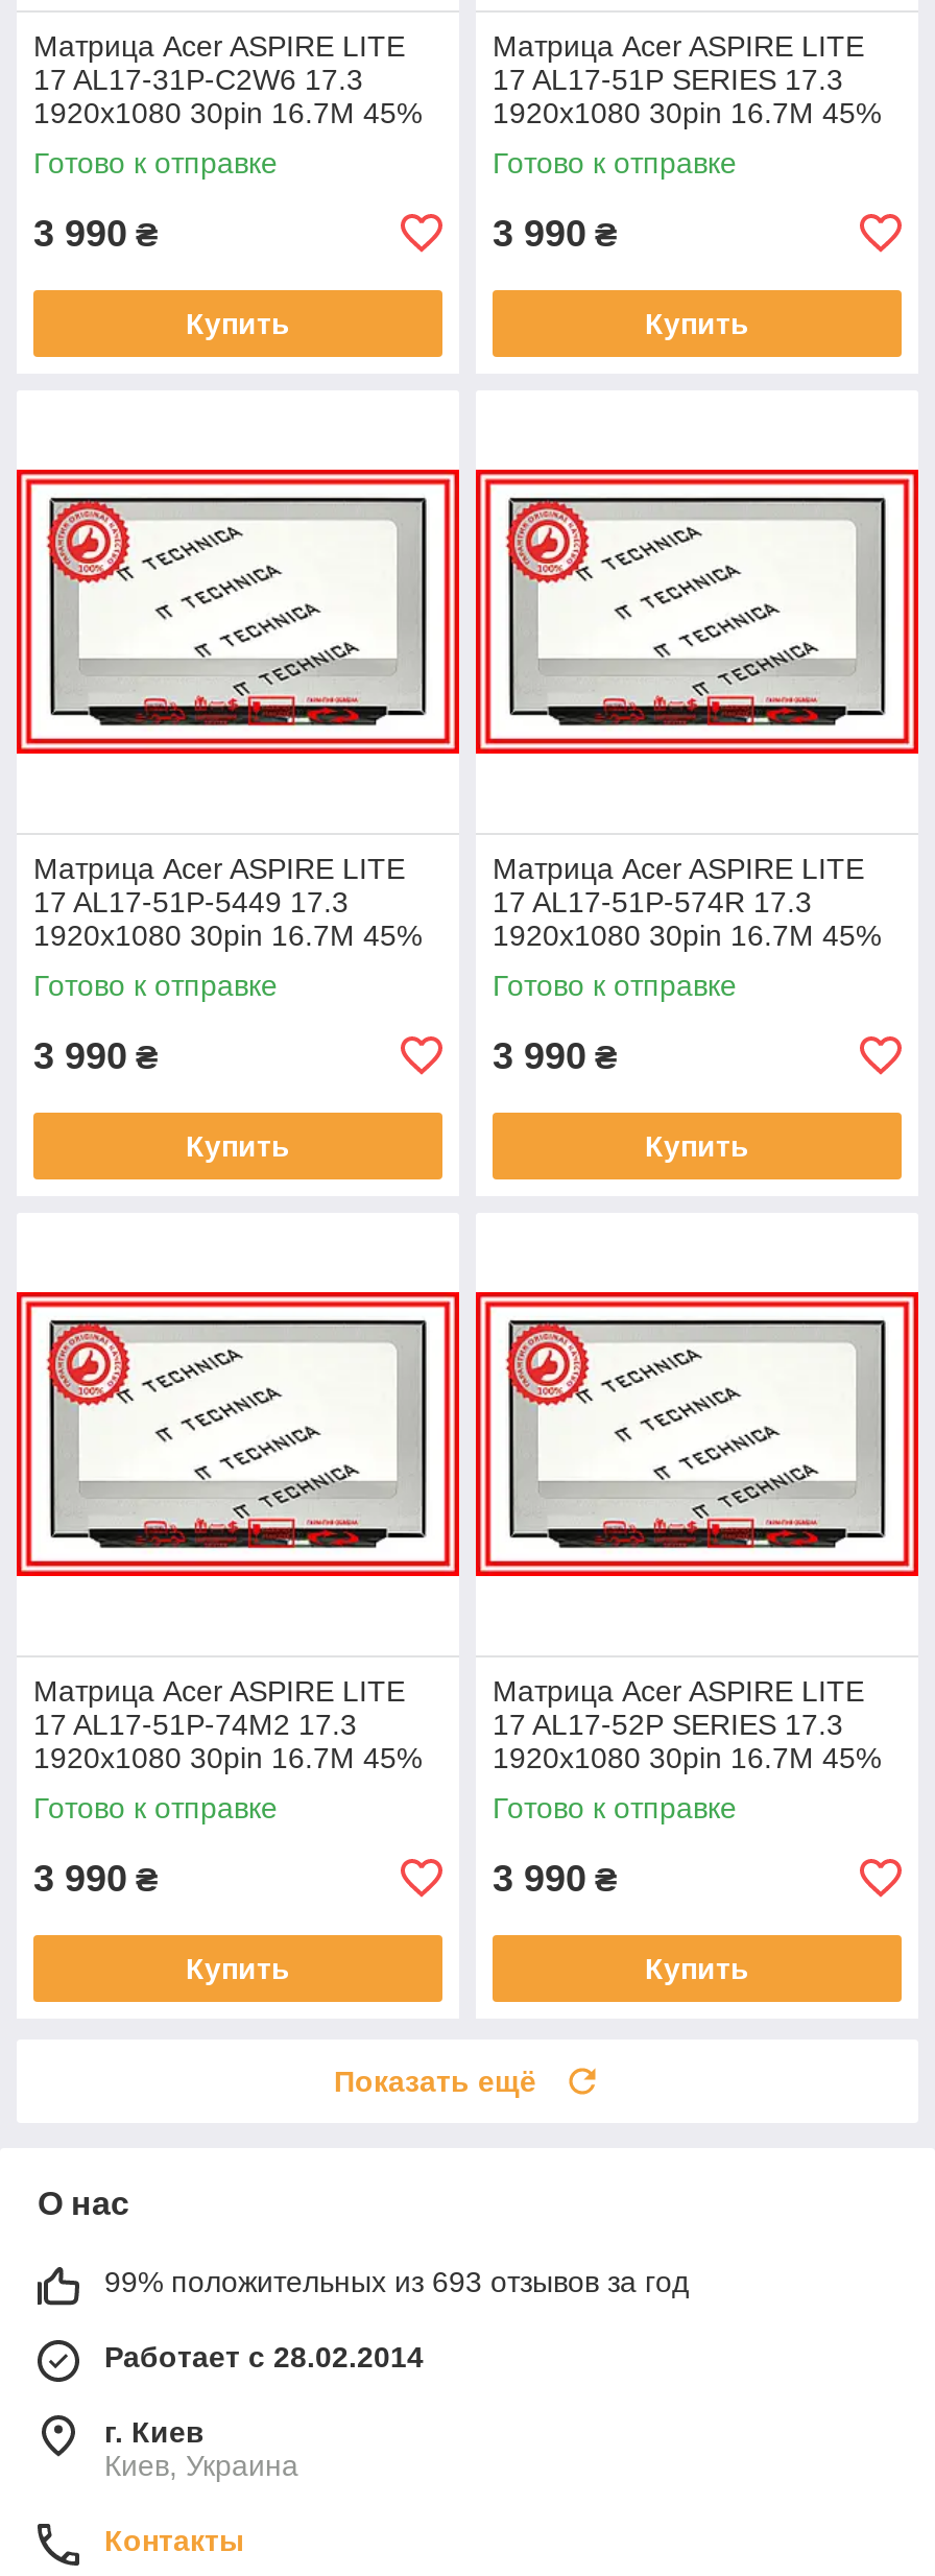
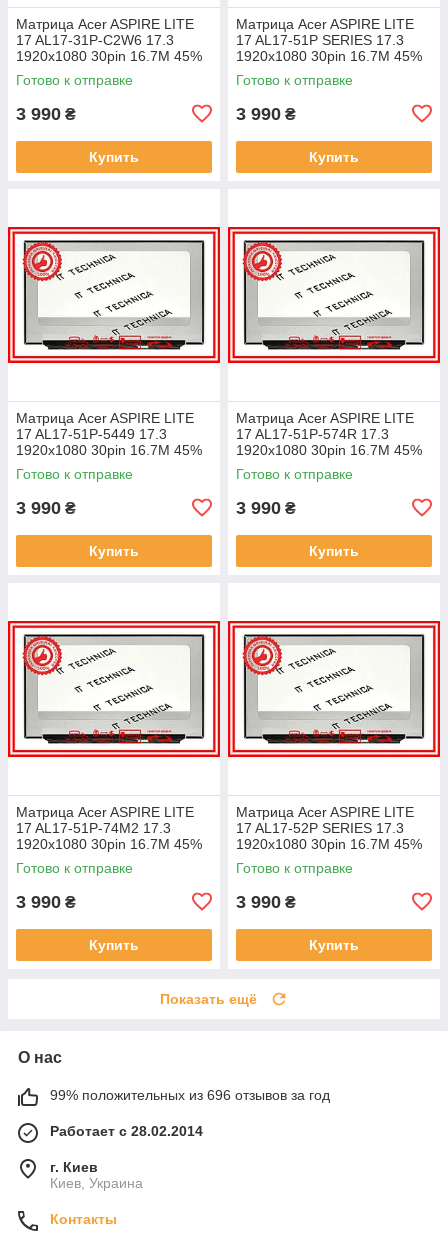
[104,2265,689,2298] 99% положительных из 693 отзывов за год -> [50,1087,330,1103] 99% положительных из 696 отзывов за год

